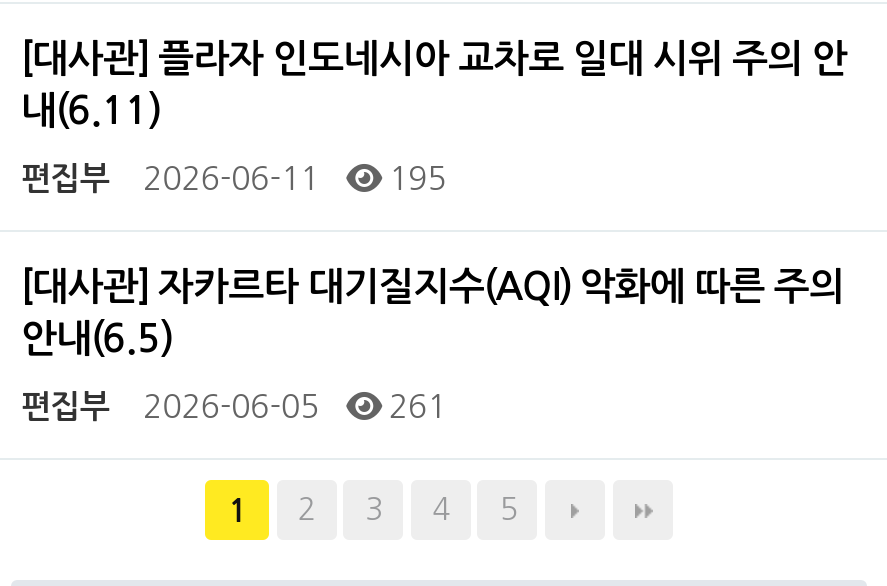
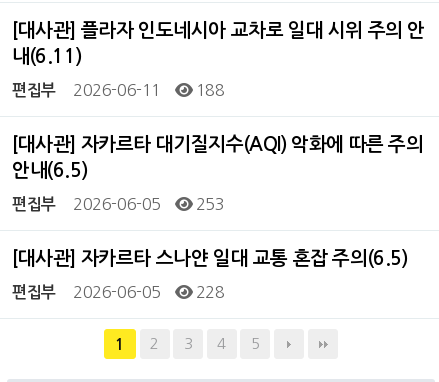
[21,163,446,195] 편집부 2026-06-11 195 -> [12,82,225,98] 편집부 2026-06-11 188
[381,391,446,423] 261 -> [12,196,408,300] 253 | [대사관] 자카르타 스나얀 일대 교통 혼잡 주의(6.5) | 편집부 | 2026-06-05 | 228

